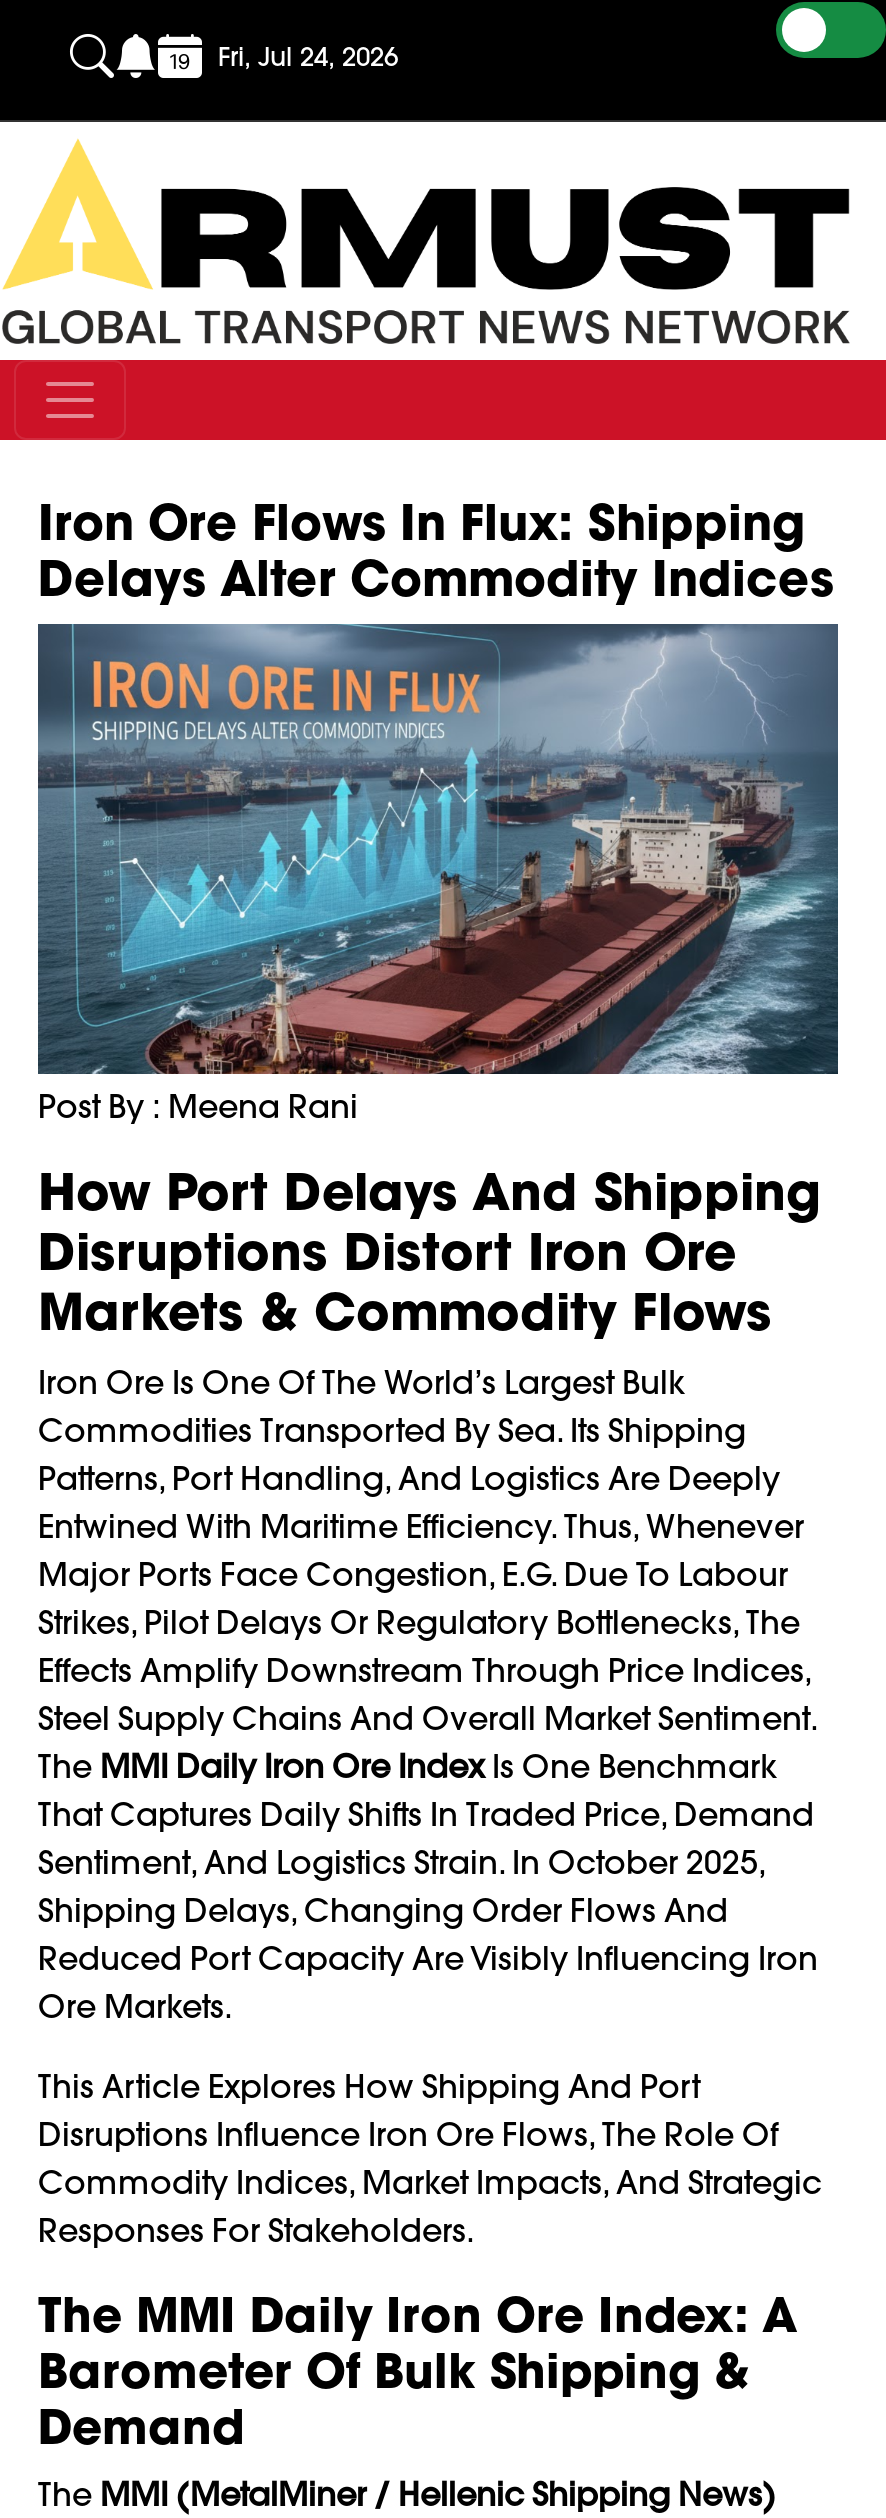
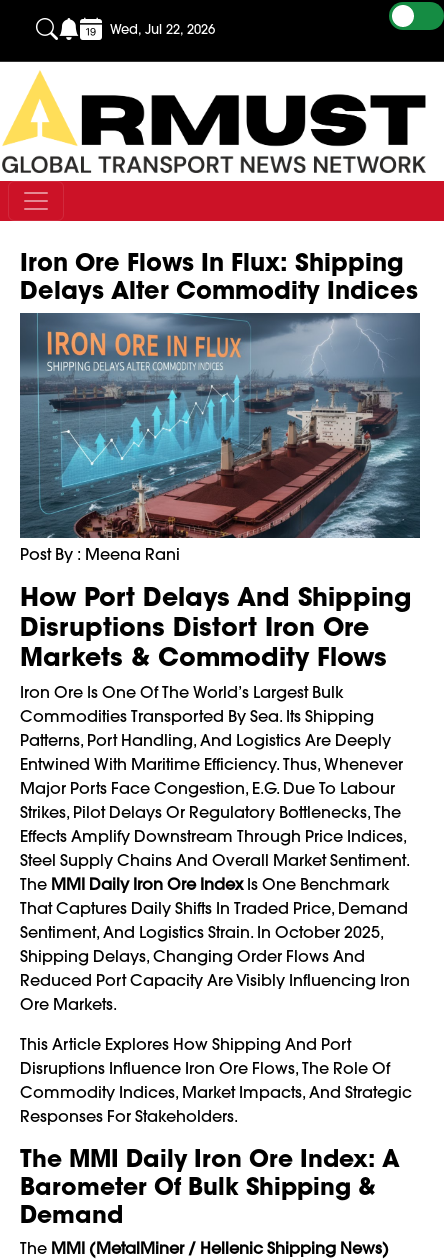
[218,40,398,72] Fri, Jul 24, 2026 -> [110,21,215,37] Wed, Jul 22, 2026

